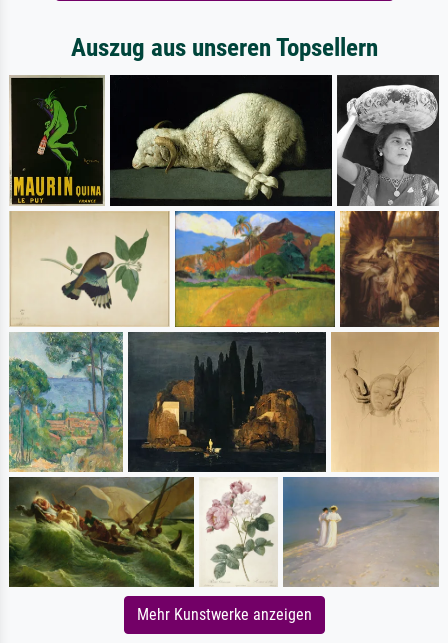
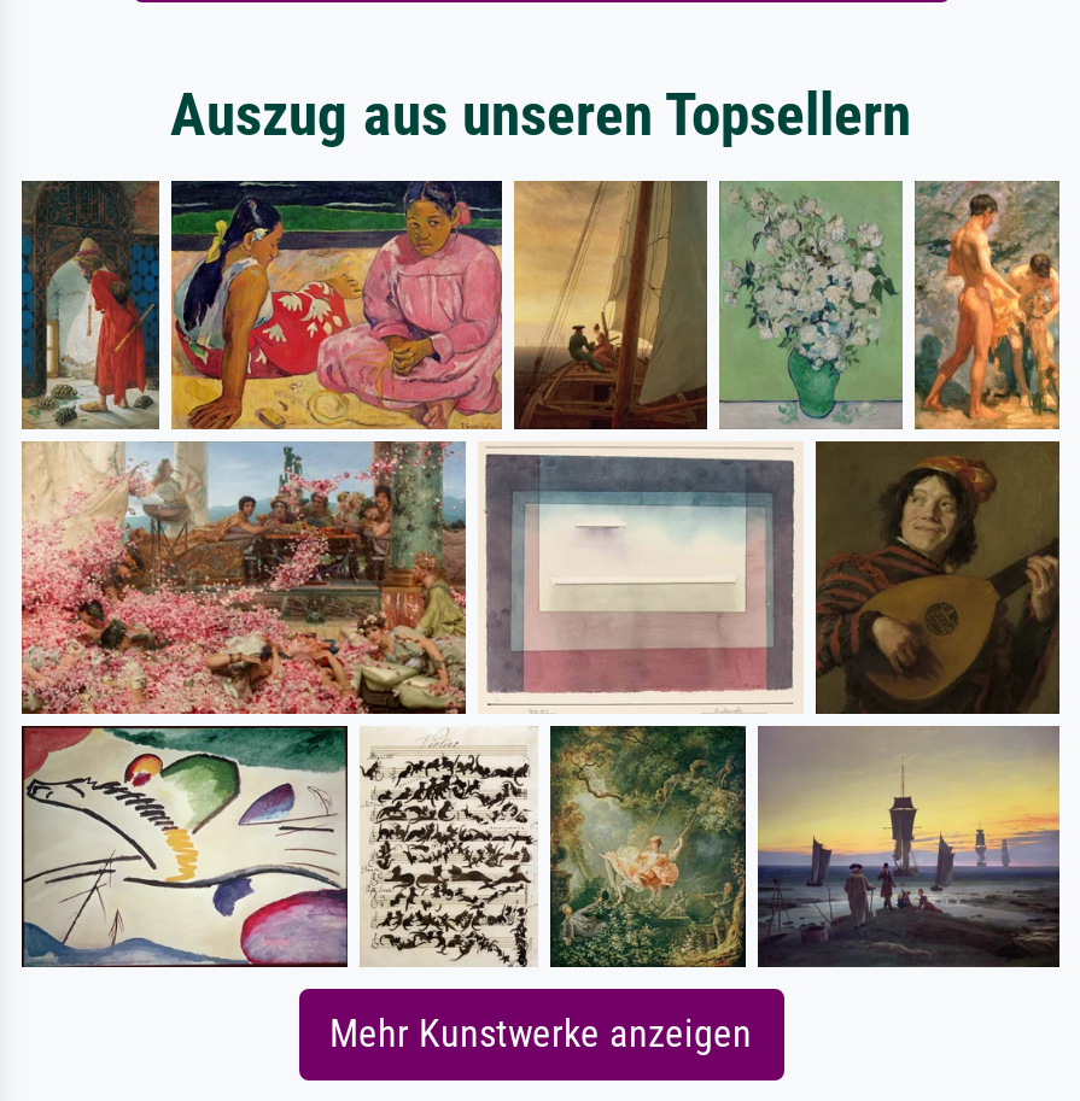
[8,74,440,588] [image] -> [19,178,1062,972] [image]

